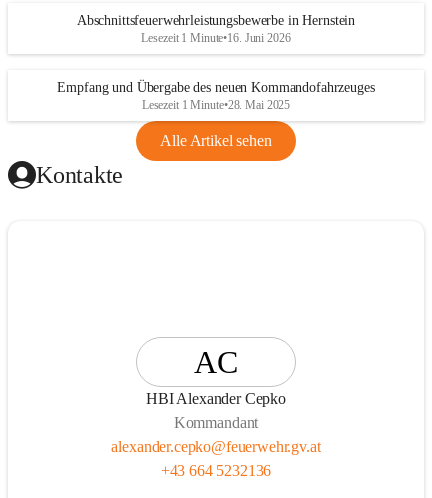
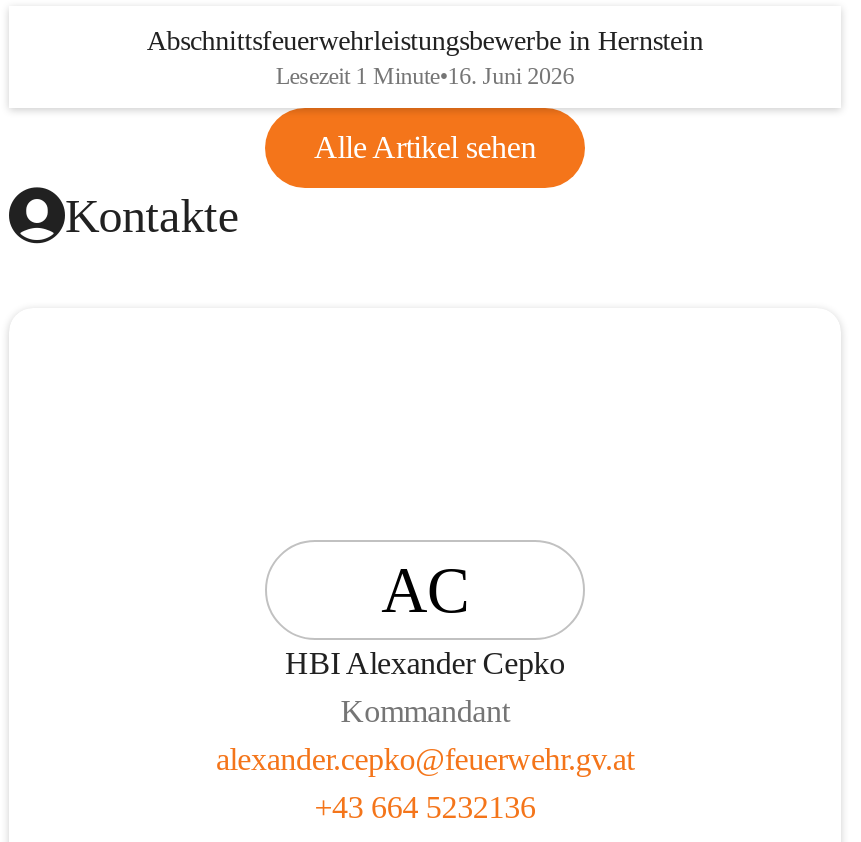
[57,80,375,112] Empfang und Übergabe des neuen Kommandofahrzeuges | Lesezeit 1 Minute•28. Mai 2025 -> none

